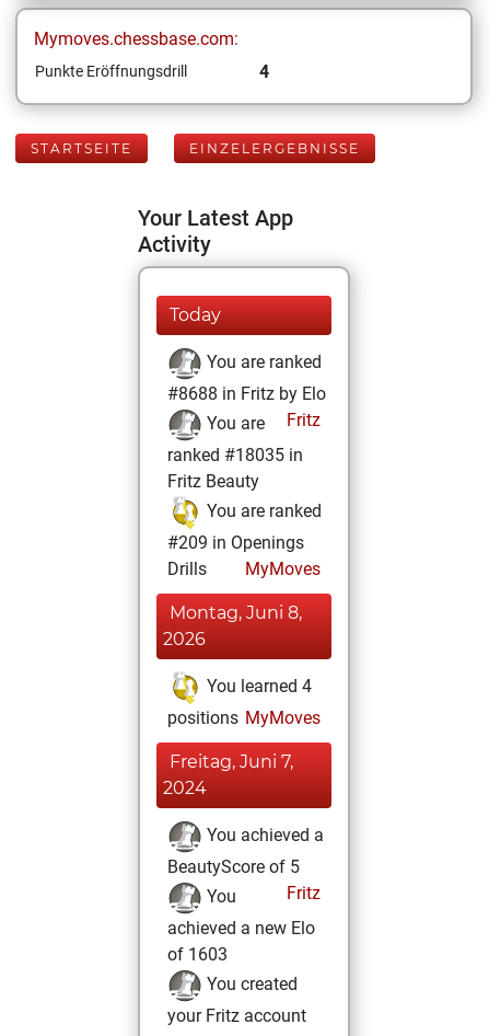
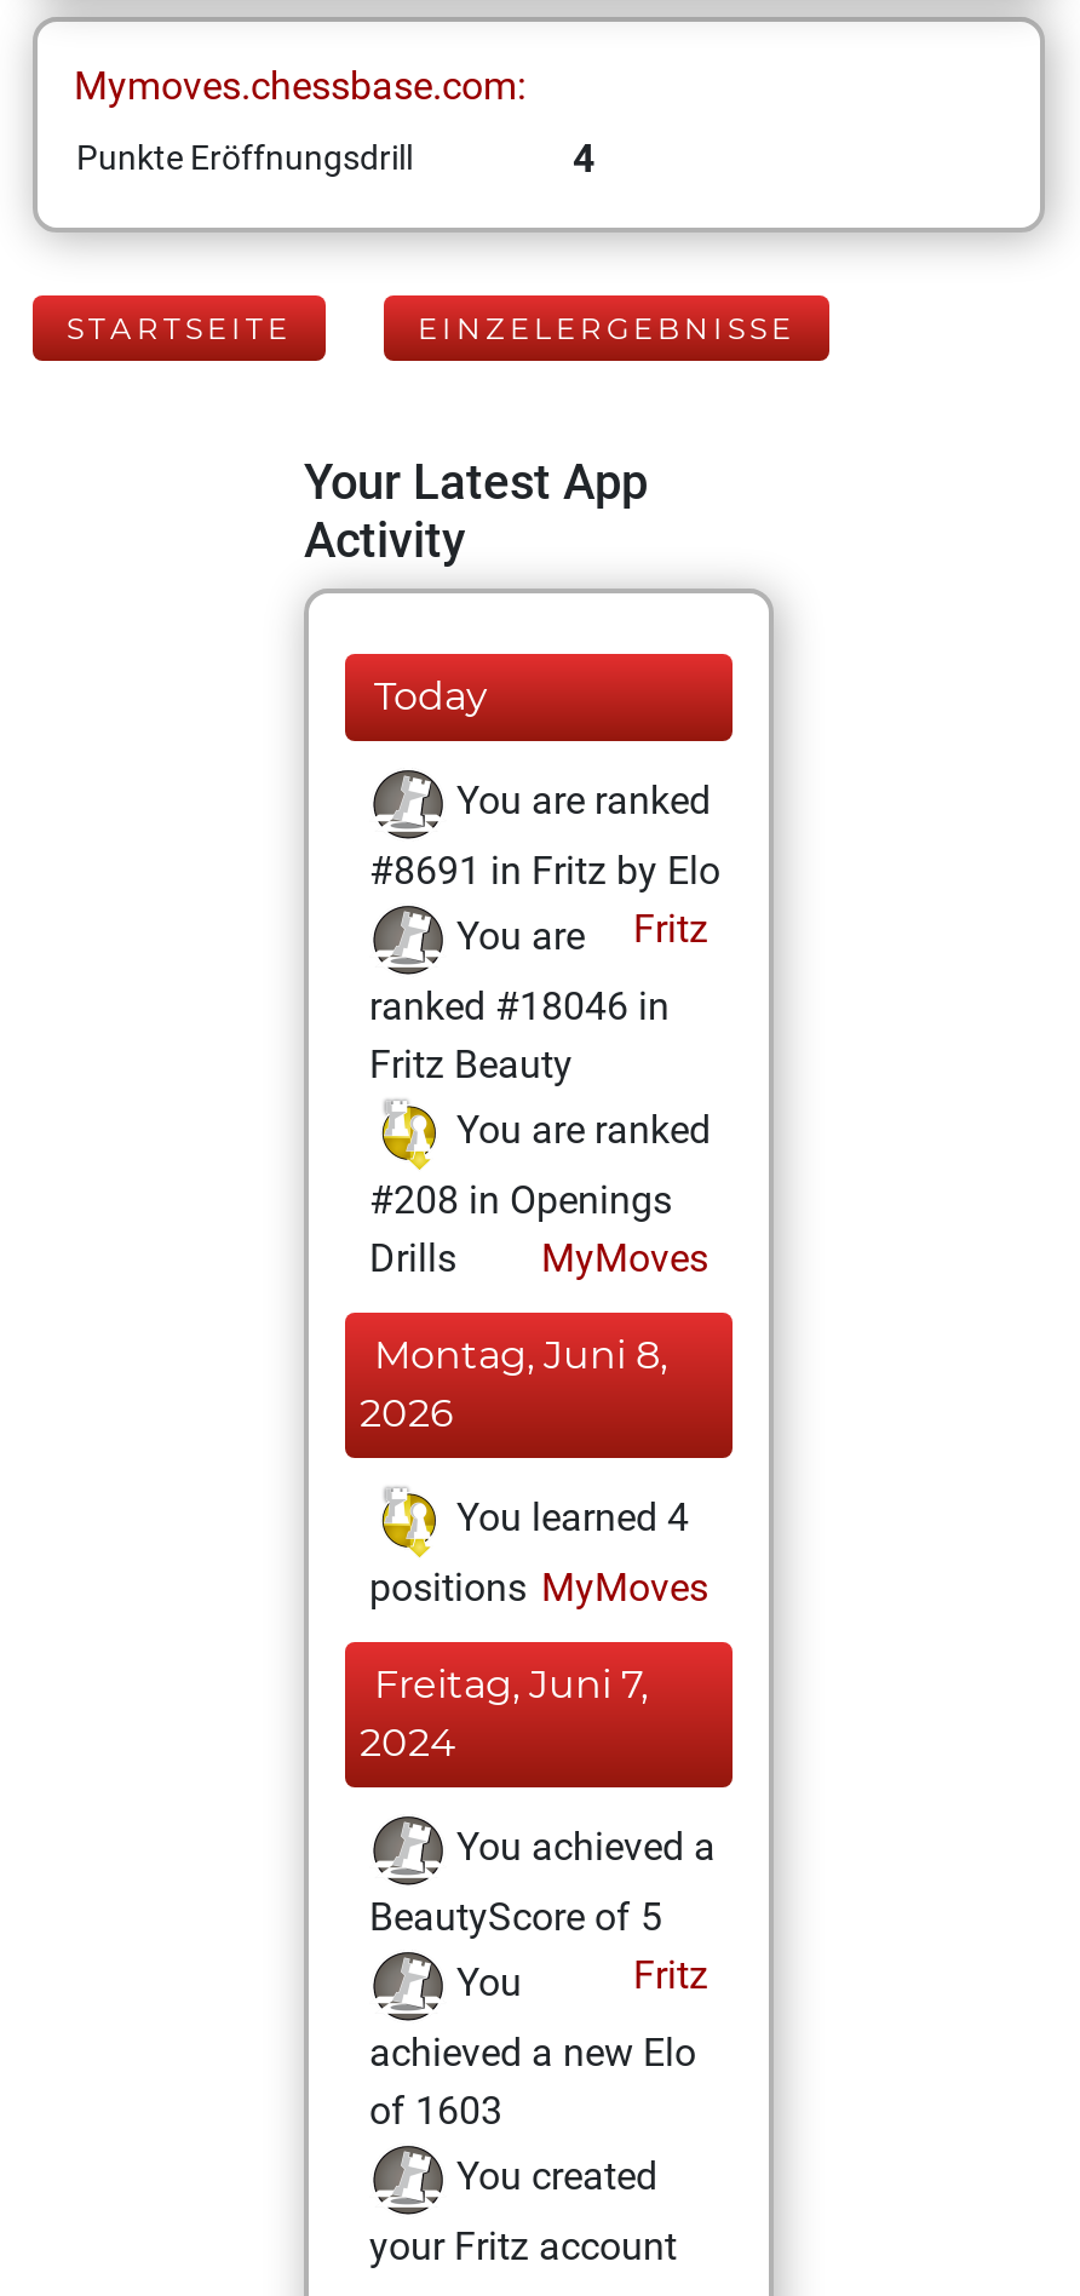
[167,383,326,404] #8688 in Fritz by Elo -> [369,848,720,894] #8691 in Fritz by Elo
[167,445,303,465] ranked #18035 in -> [369,983,670,1029] ranked #18046 in
[167,532,304,553] #209 in Openings -> [369,1177,672,1223] #208 in Openings

